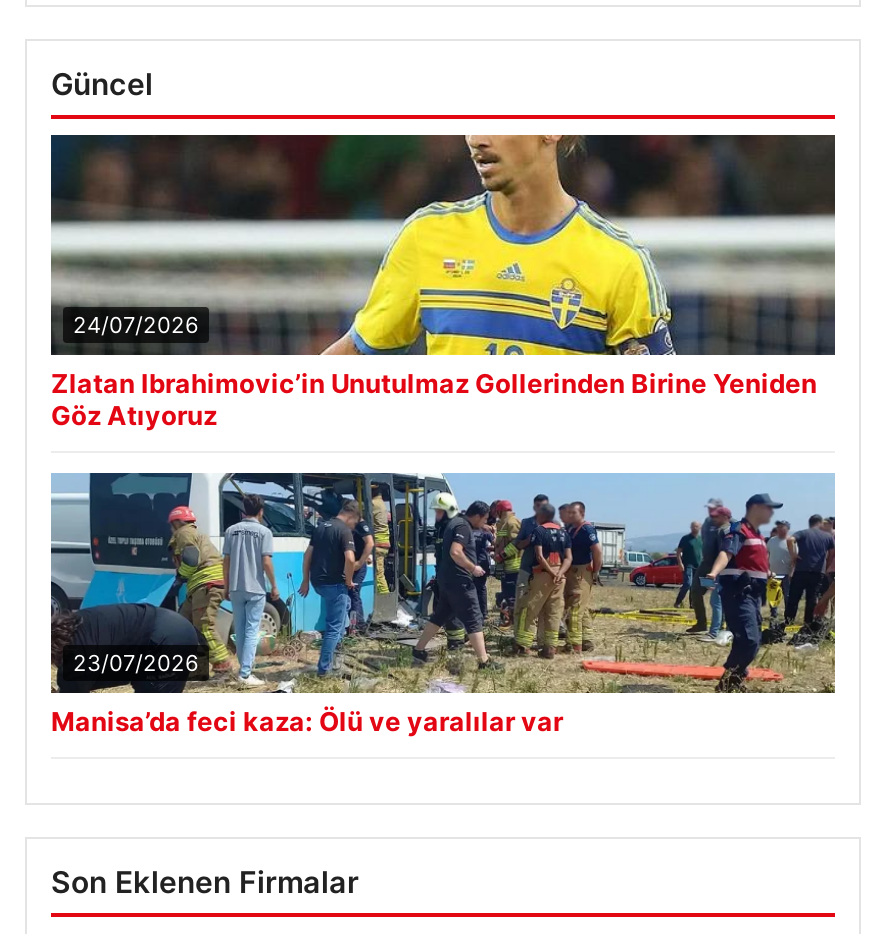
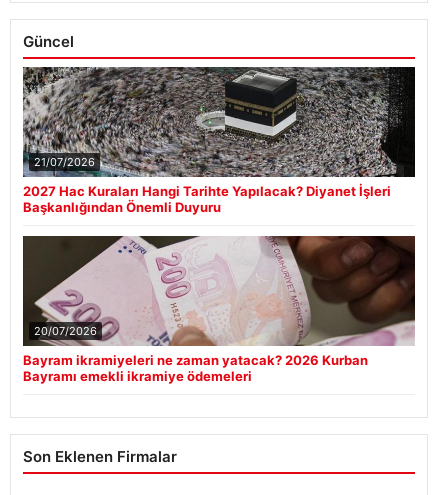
[51,133,837,351] [image] | 24/07/2026 -> [22,66,416,175] [image] | 21/07/2026
[51,367,817,431] Zlatan Ibrahimovic’in Unutulmaz Gollerinden Birine Yeniden | Göz Atıyoruz -> [23,183,391,215] 2027 Hac Kuraları Hangi Tarihte Yapılacak? Diyanet İşleri | Başkanlığından Önemli Duyuru
[49,471,837,695] [image] | 23/07/2026 -> [22,235,416,346] [image] | 20/07/2026
[51,705,563,737] Manisa’da feci kaza: Ölü ve yaralılar var -> [23,352,368,384] Bayram ikramiyeleri ne zaman yatacak? 2026 Kurban | Bayramı emekli ikramiye ödemeleri

